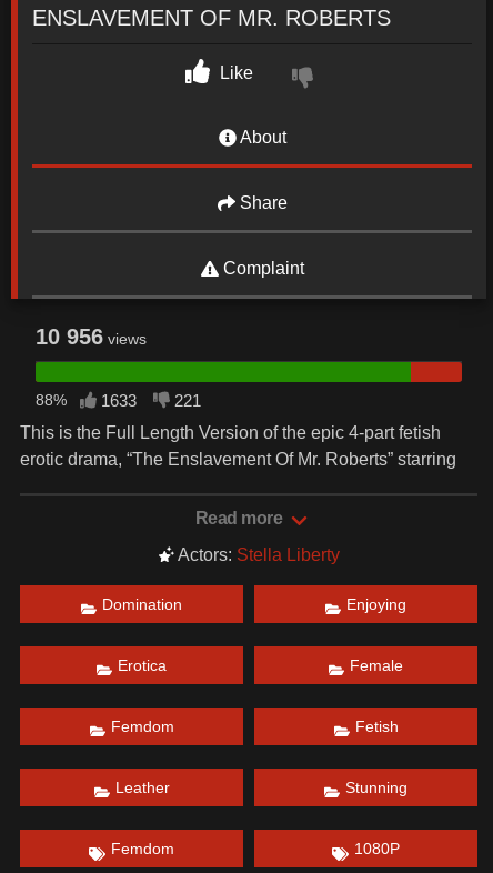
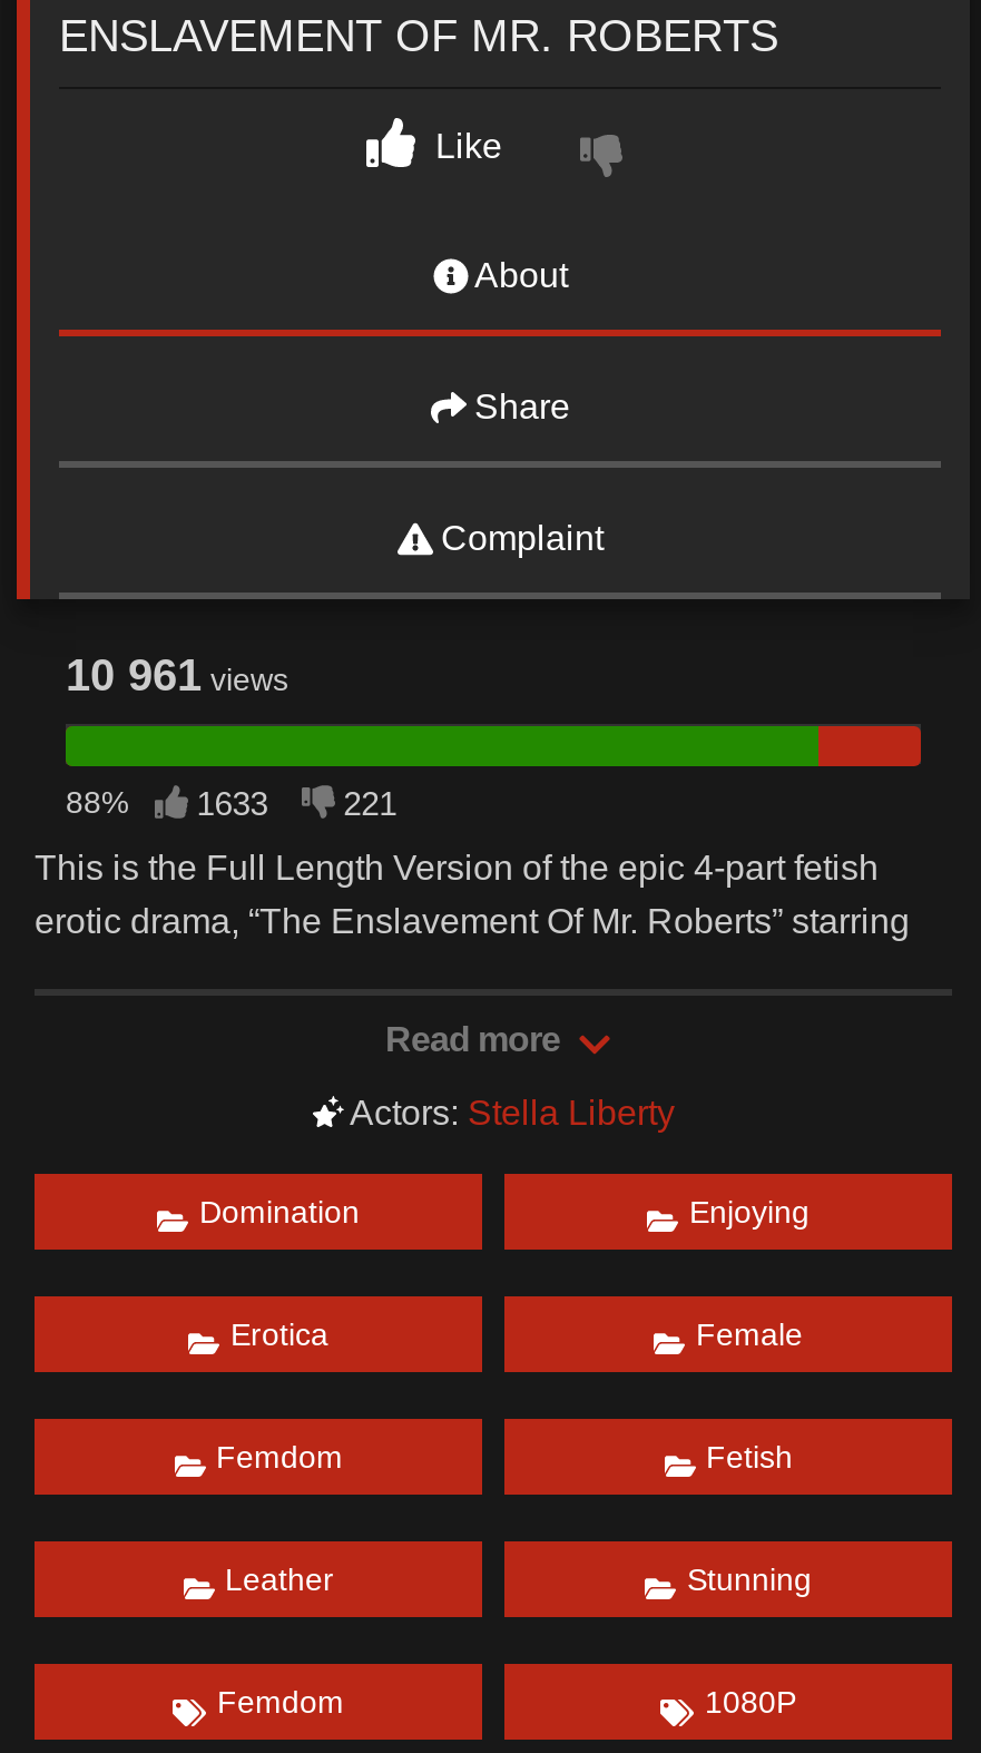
[36,324,147,348] 10 956 views -> [66,650,288,699] 10 961 views

